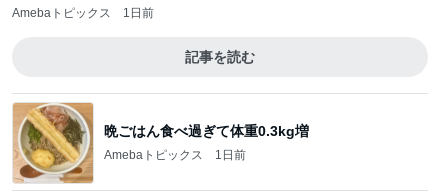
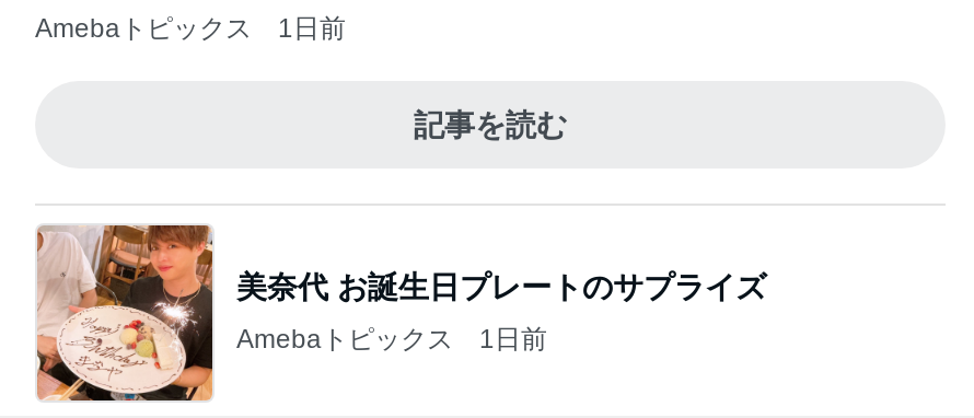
[13,102,309,184] [image] | 晩ごはん食べ過ぎて体重0.3kg増 -> [37,223,766,403] [image] | 美奈代 お誕生日プレートのサプライズ

